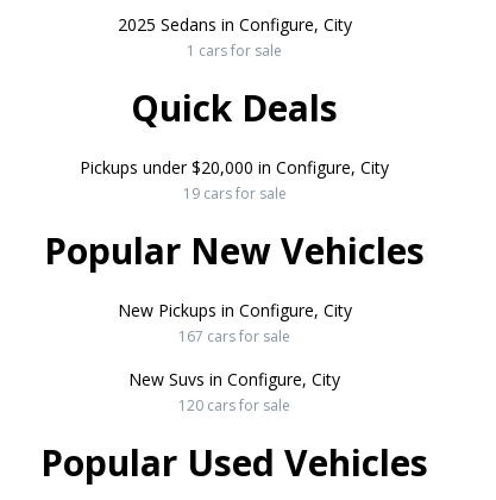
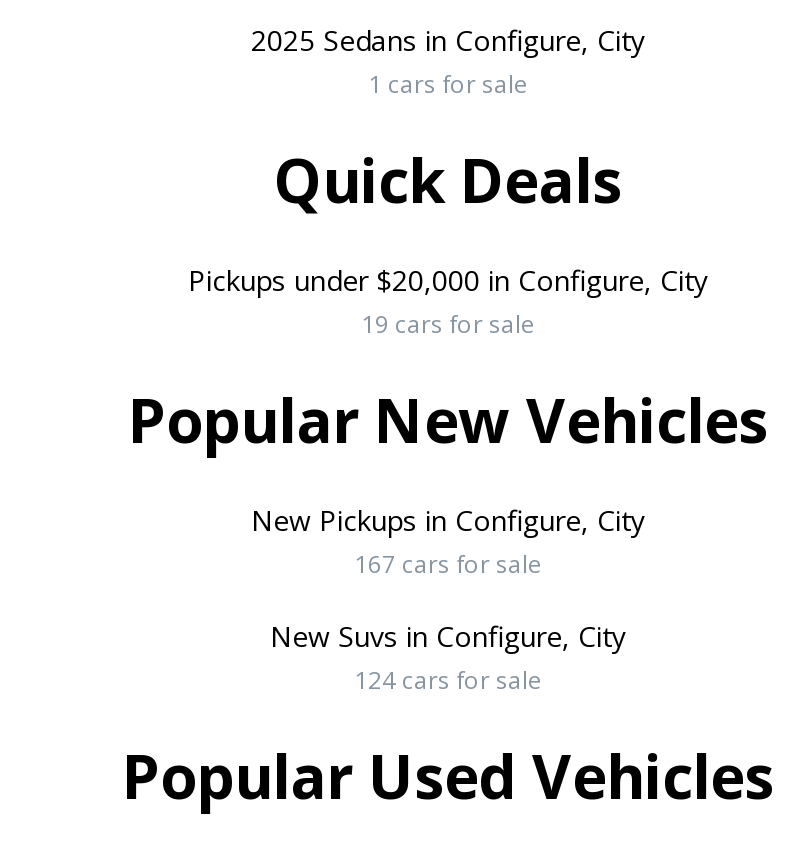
[178,396,290,416] 120 cars for sale -> [354,664,542,698] 124 cars for sale

